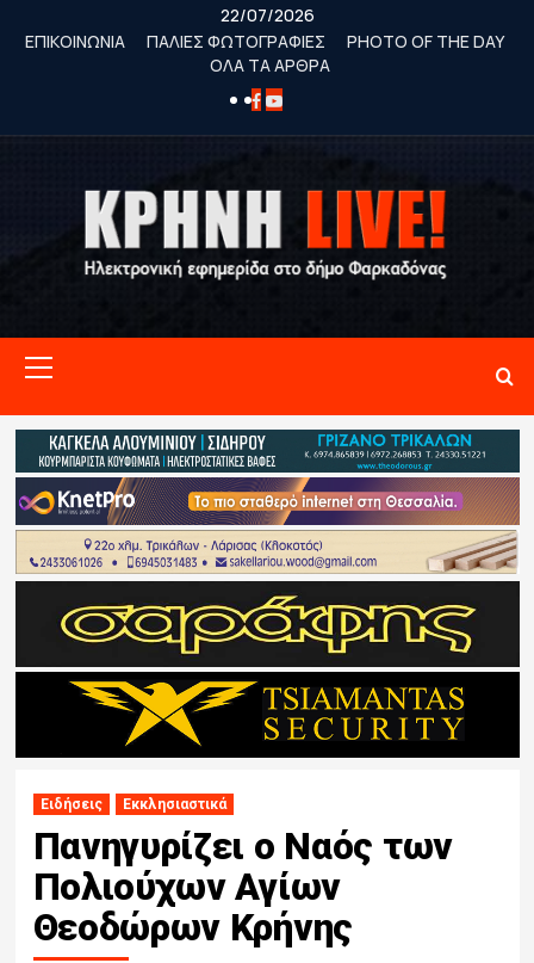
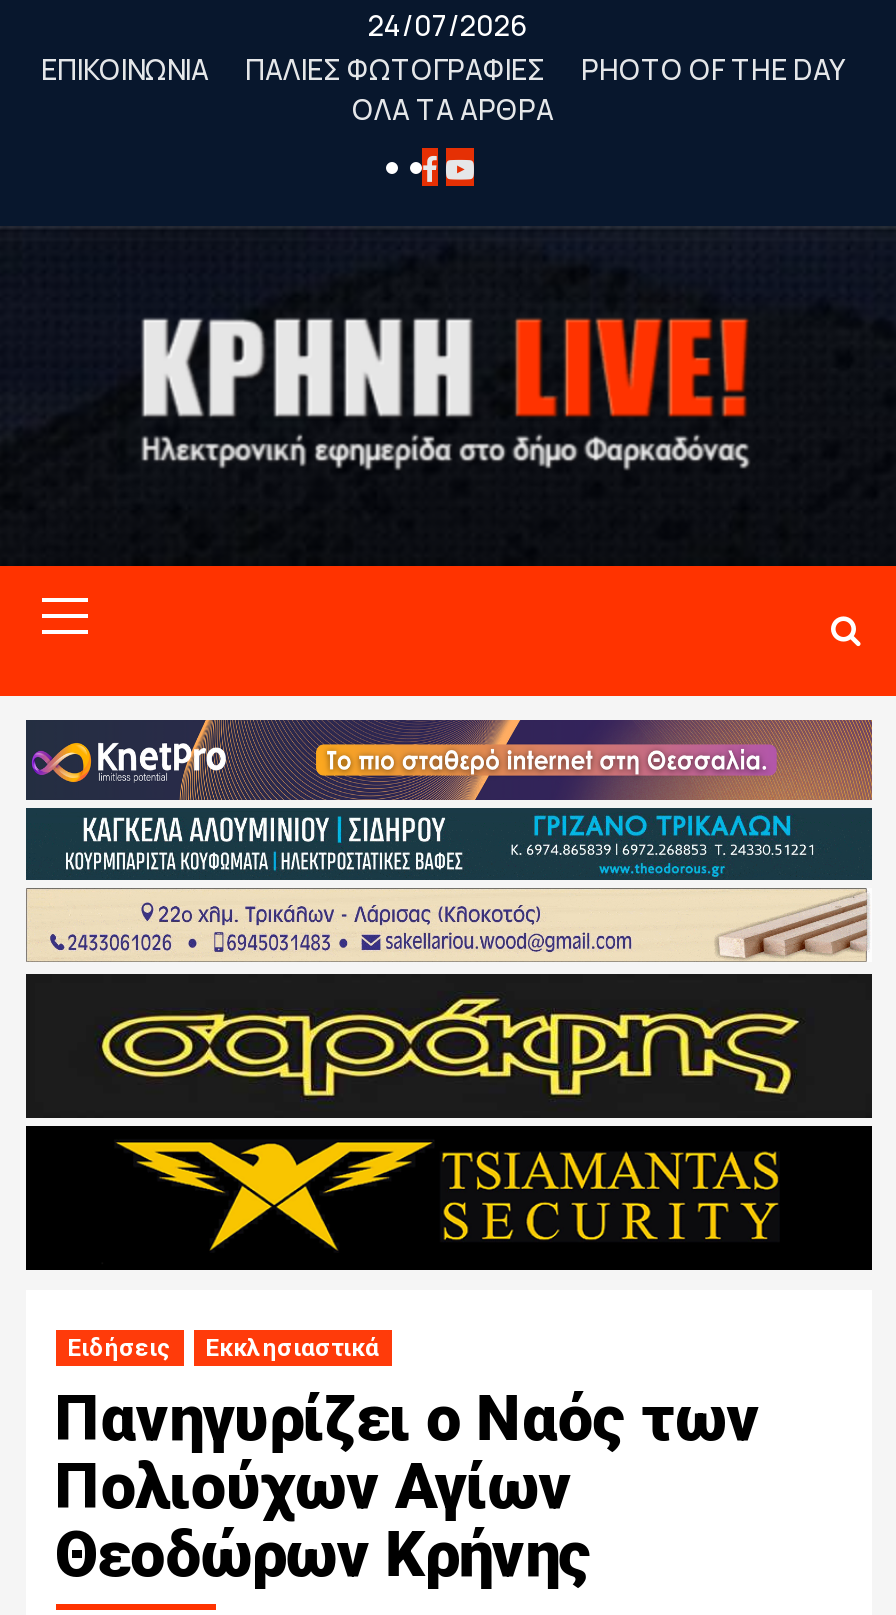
[220,4,314,26] 22/07/2026 -> [368,6,528,44] 24/07/2026
[15,428,521,526] [image] -> [26,718,874,882] [image]

